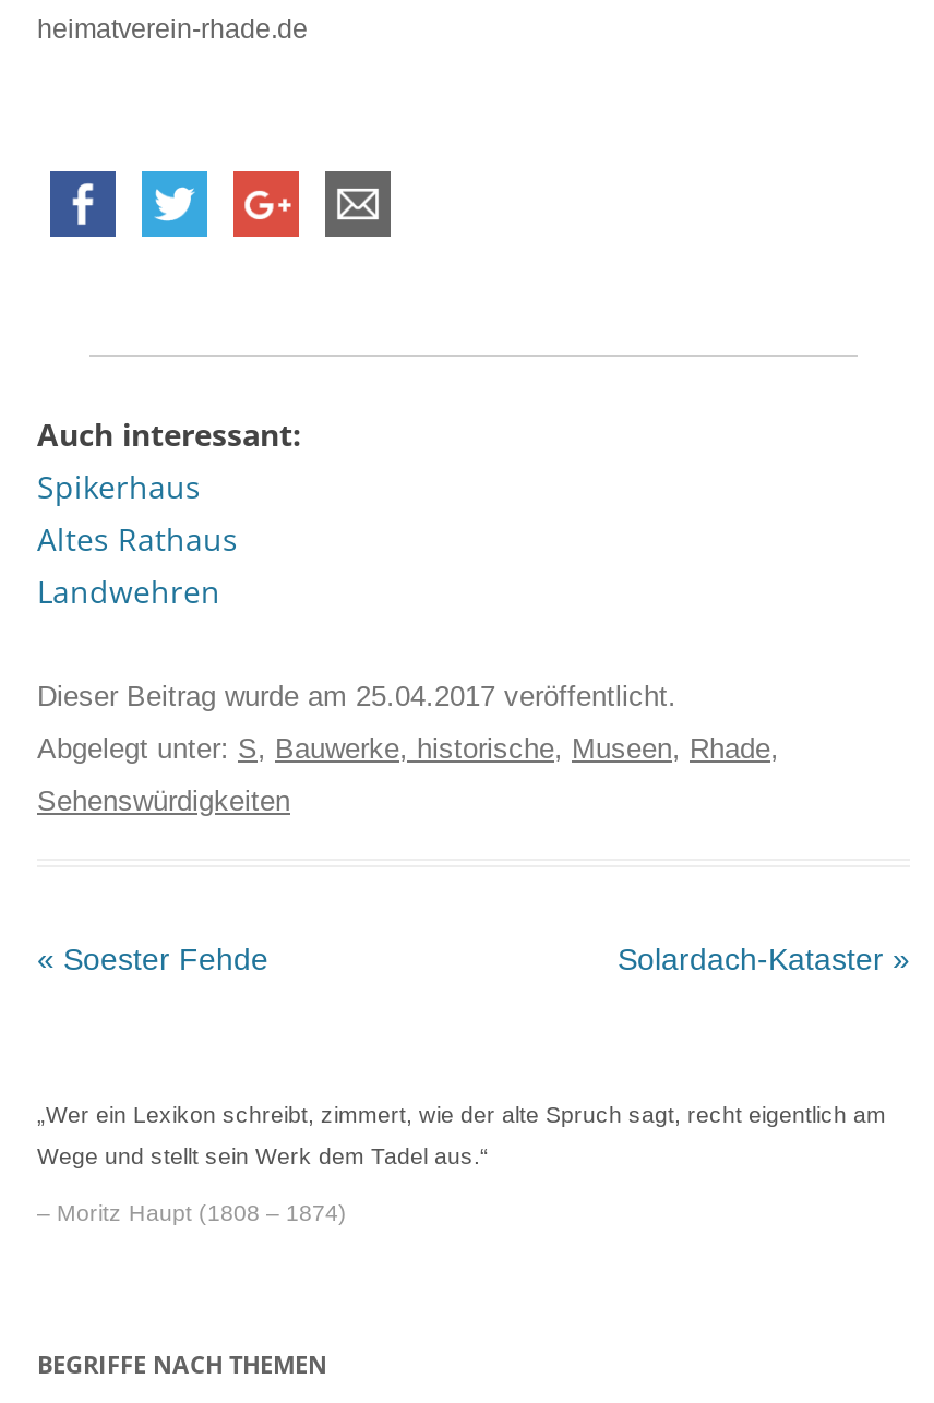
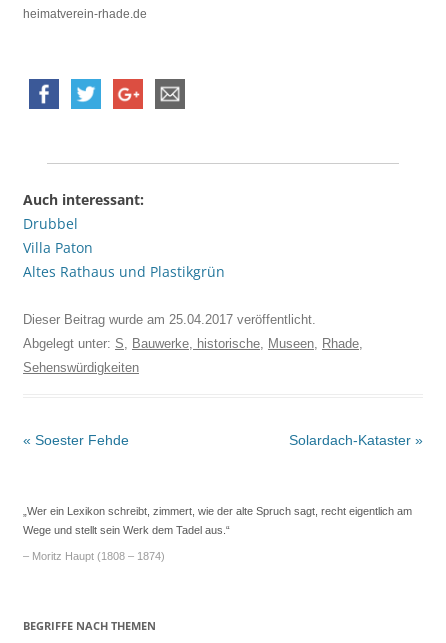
[37,465,238,611] Spikerhaus | Altes Rathaus | Landwehren -> [23,214,225,281] Drubbel | Villa Paton | Altes Rathaus und Plastikgrün

